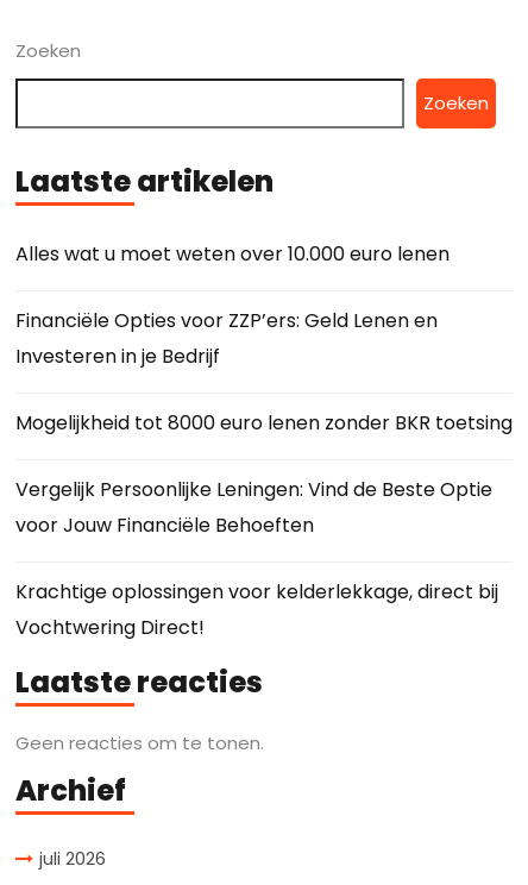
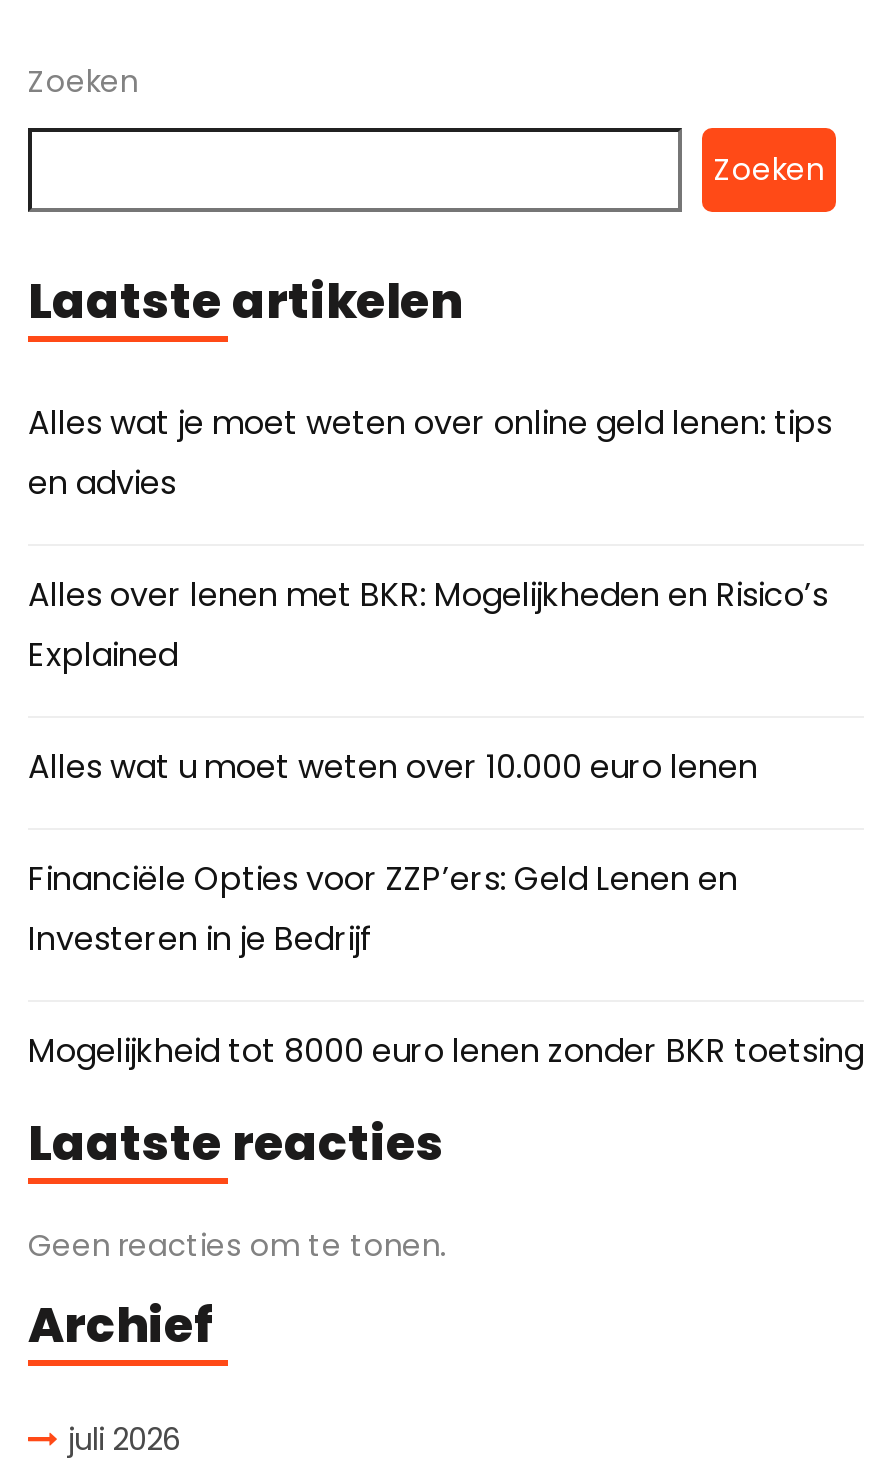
none -> [28,399,832,677] Alles wat je moet weten over online geld lenen: tips | en advies | Alles over lenen met BKR: Mogelijkheden en Risico’s | Explained
moved [15,240,513,436] -> [28,743,864,1073]: Alles wat u moet weten over 10.000 euro lenen | Financiële Opties voor ZZP’ers: Geld Lenen en | Investeren in je Bedrijf | Mogelijkheid tot 8000 euro lenen zonder BKR toetsing
[15,475,498,641] Vergelijk Persoonlijke Leningen: Vind de Beste Optie | voor Jouw Financiële Behoeften | Krachtige oplossingen voor kelderlekkage, direct bij | Vochtwering Direct! -> none

